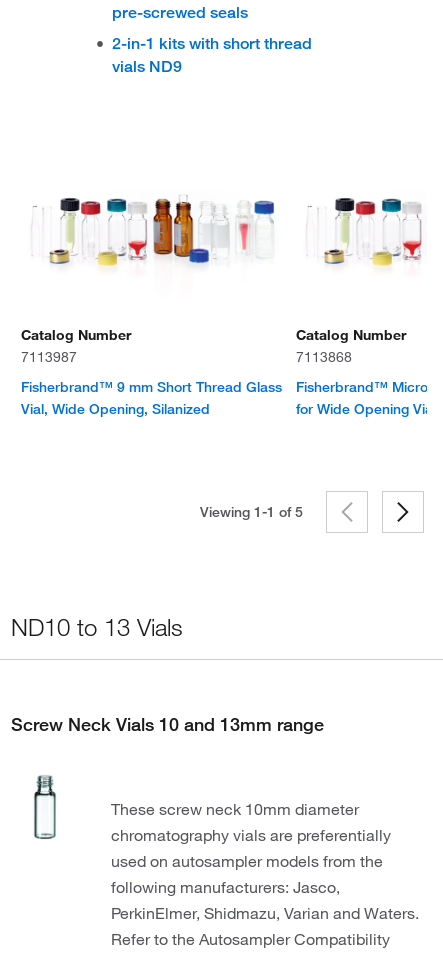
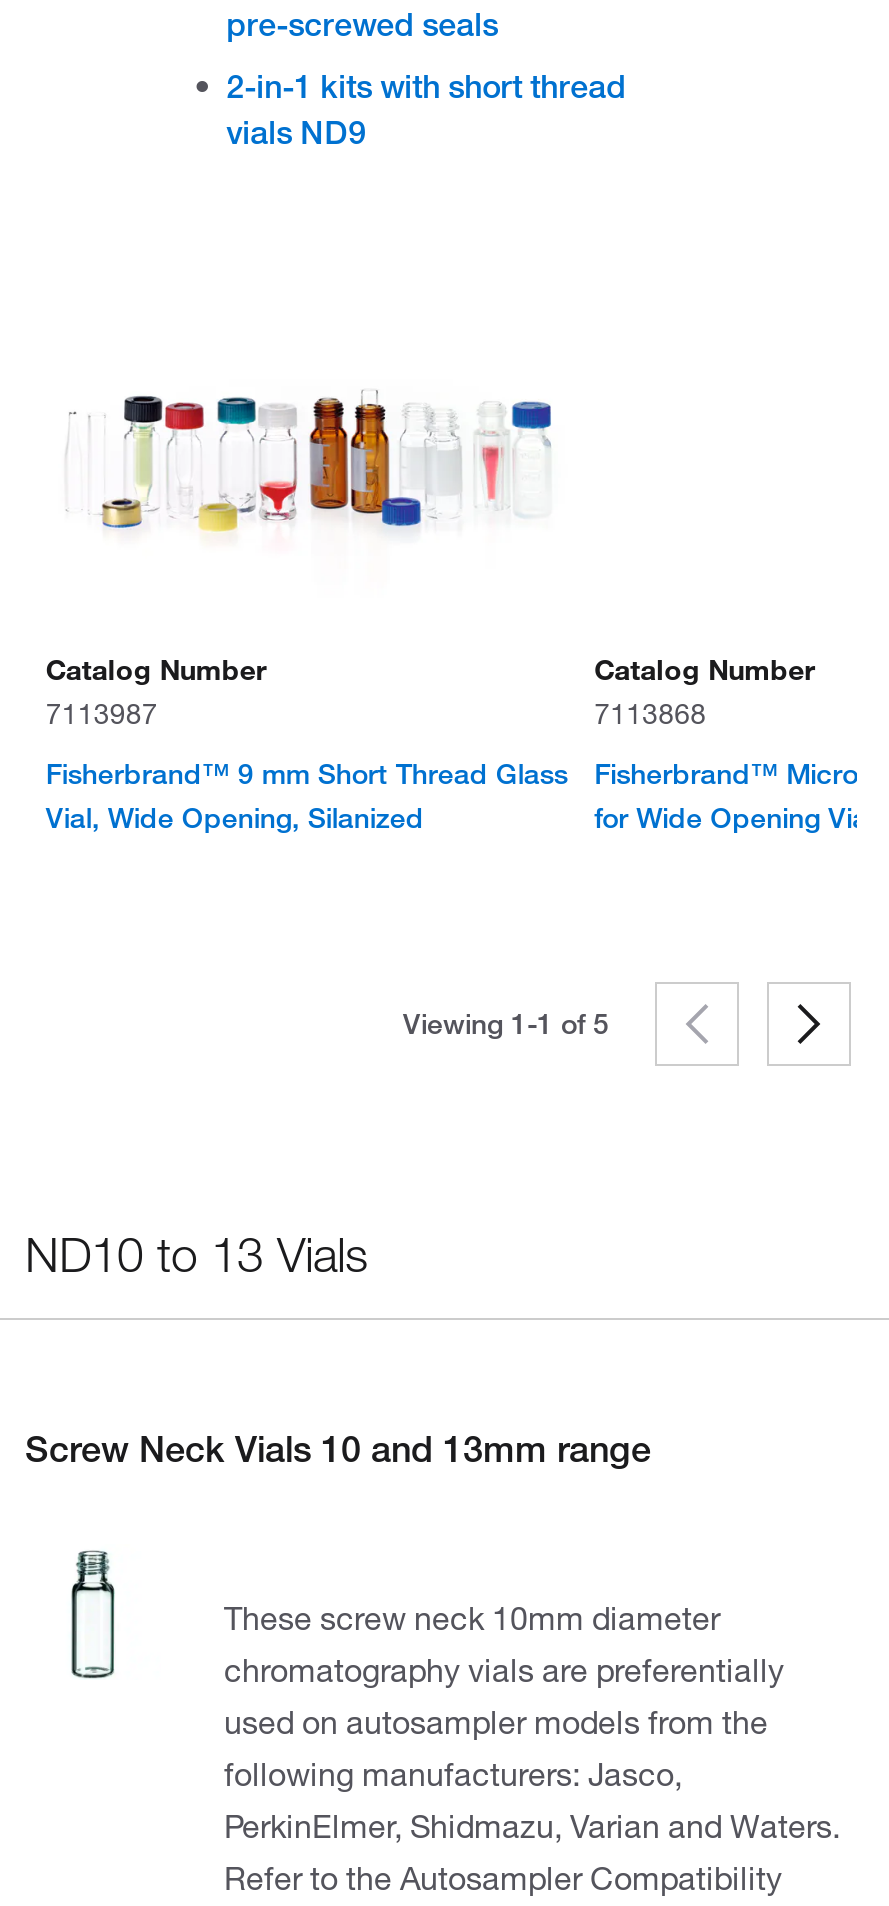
[308,197,423,268] [image] -> none

